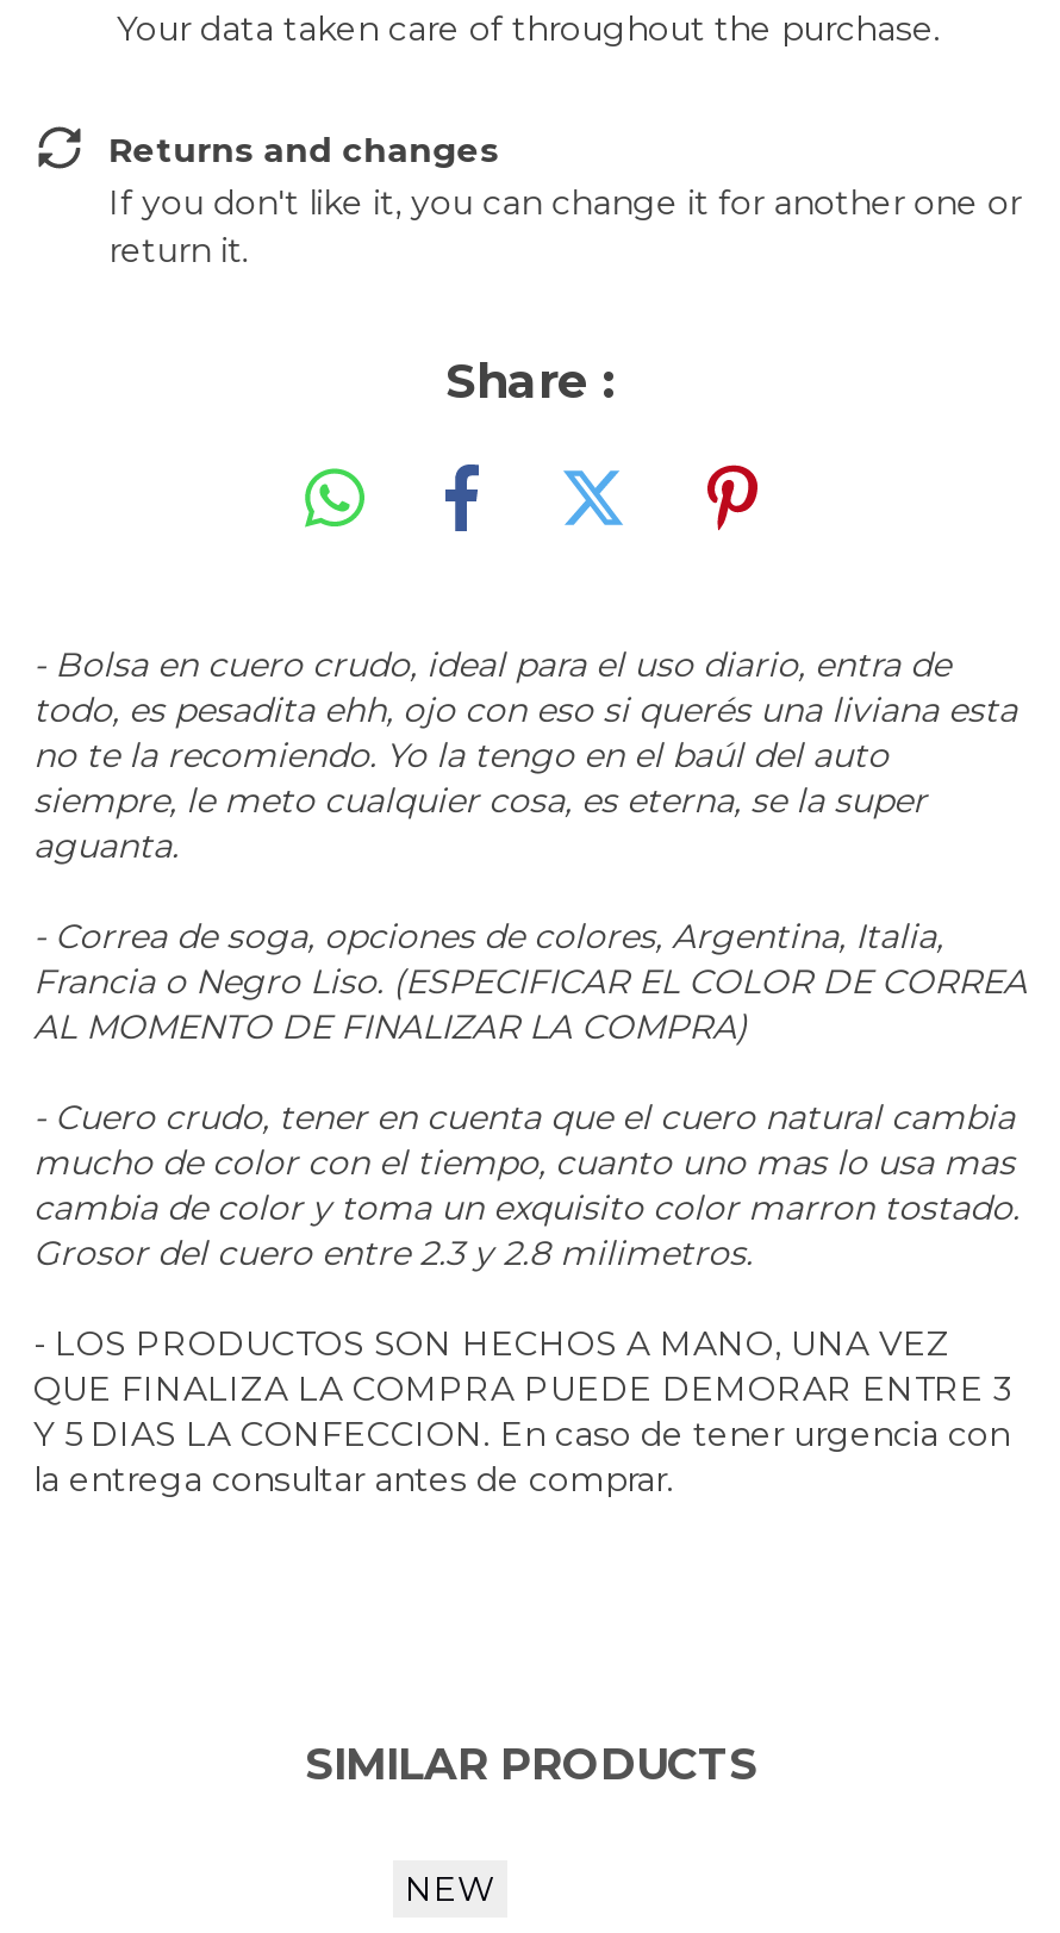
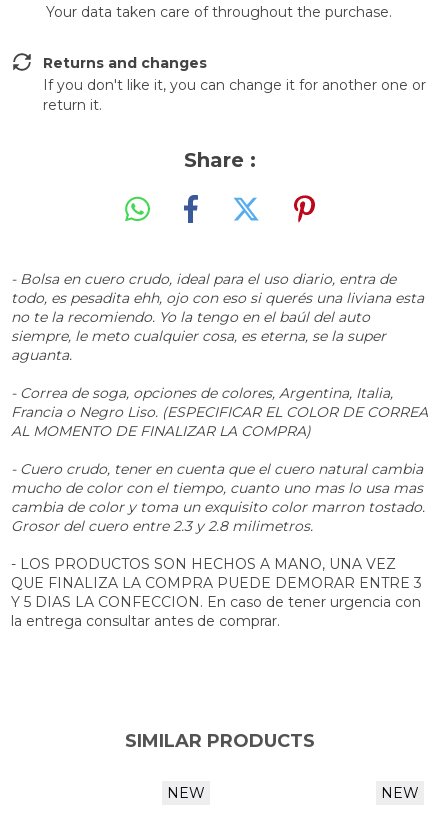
none -> [381,783,419,801] NEW

